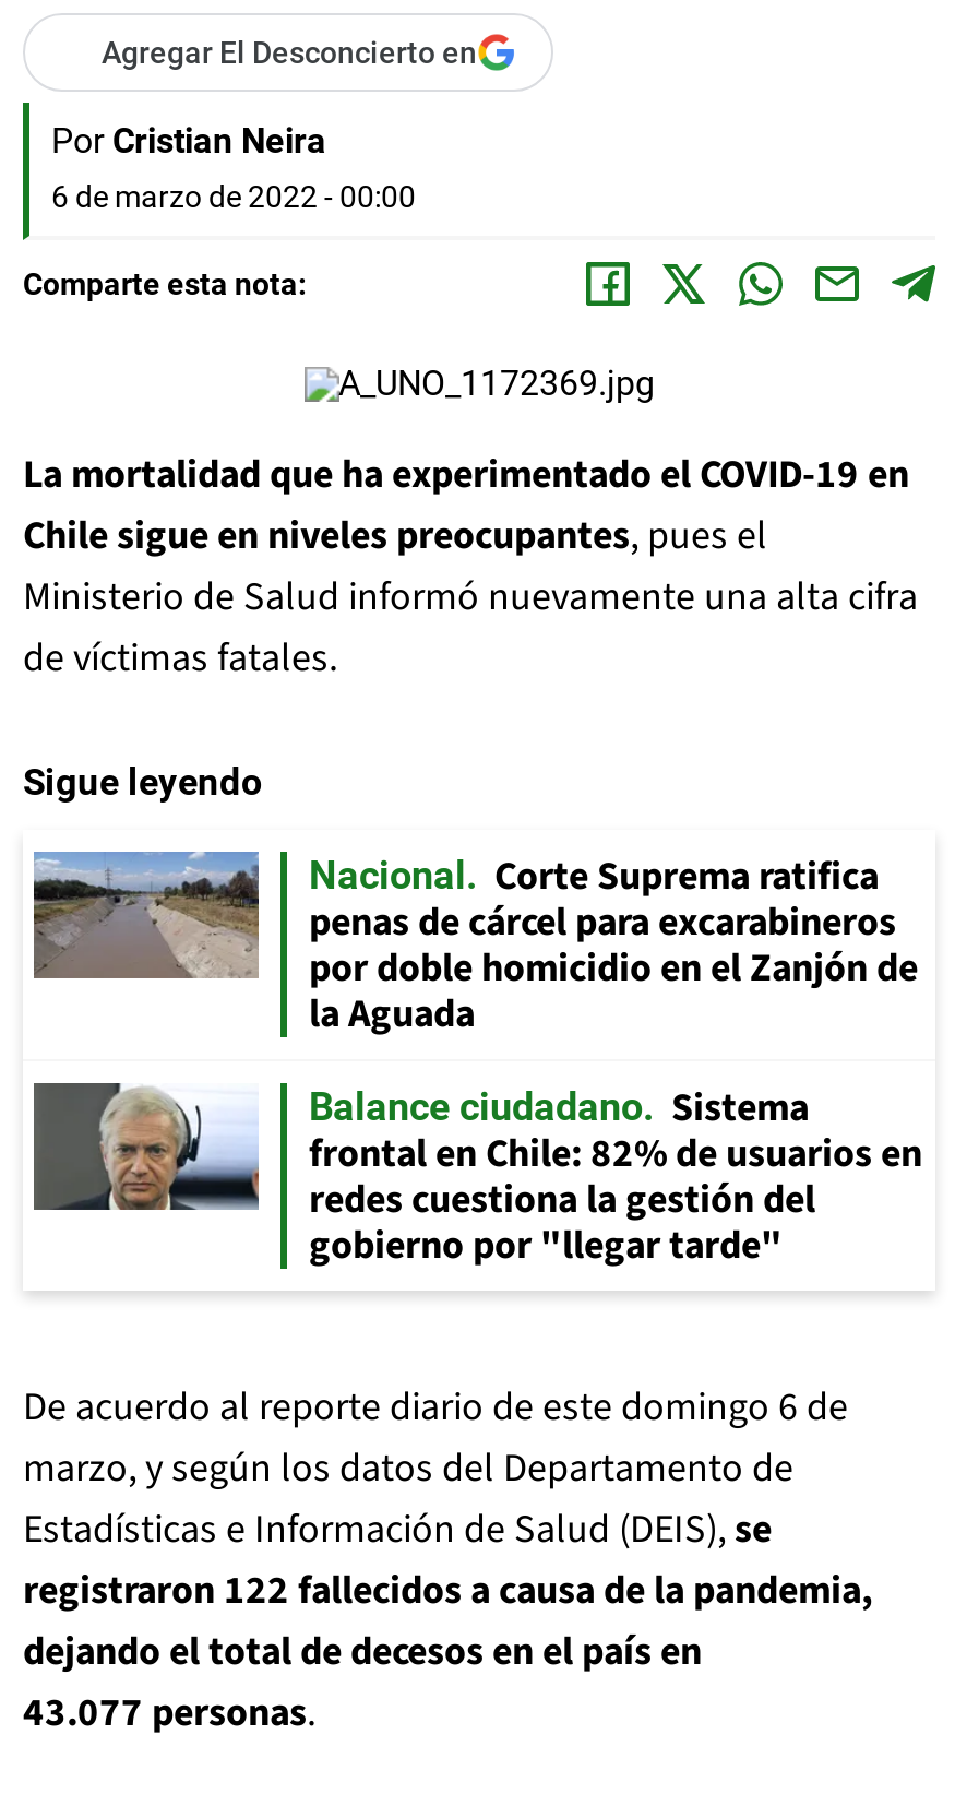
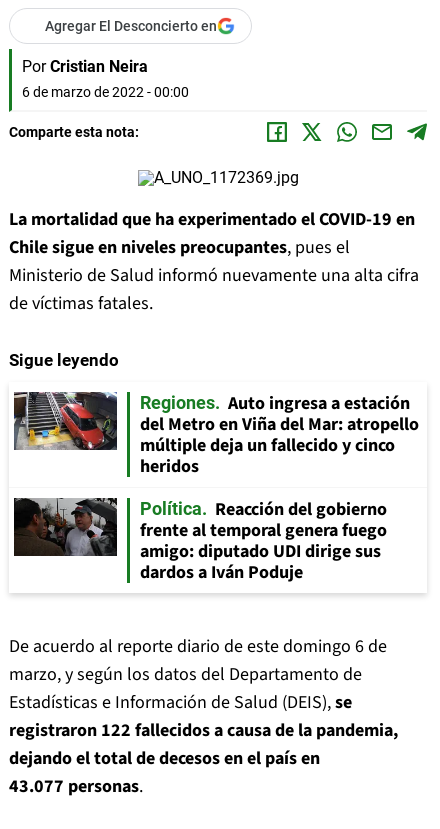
[32,850,918,1042] [image] | Nacional | Corte Suprema ratifica | penas de cárcel para excarabineros | por doble homicidio en el Zanjón de | la Aguada -> [13,391,419,479] [image] | Regiones | Auto ingresa a estación | del Metro en Viña del Mar: atropello | múltiple deja un fallecido y cinco | heridos
[32,1081,922,1273] [image] | Balance ciudadano | Sistema | frontal en Chile: 82% de usuarios en | redes cuestiona la gestión del | gobierno por "llegar tarde" -> [13,497,387,585] [image] | Política | Reacción del gobierno | frente al temporal genera fuego | amigo: diputado UDI dirige sus | dardos a Iván Poduje

